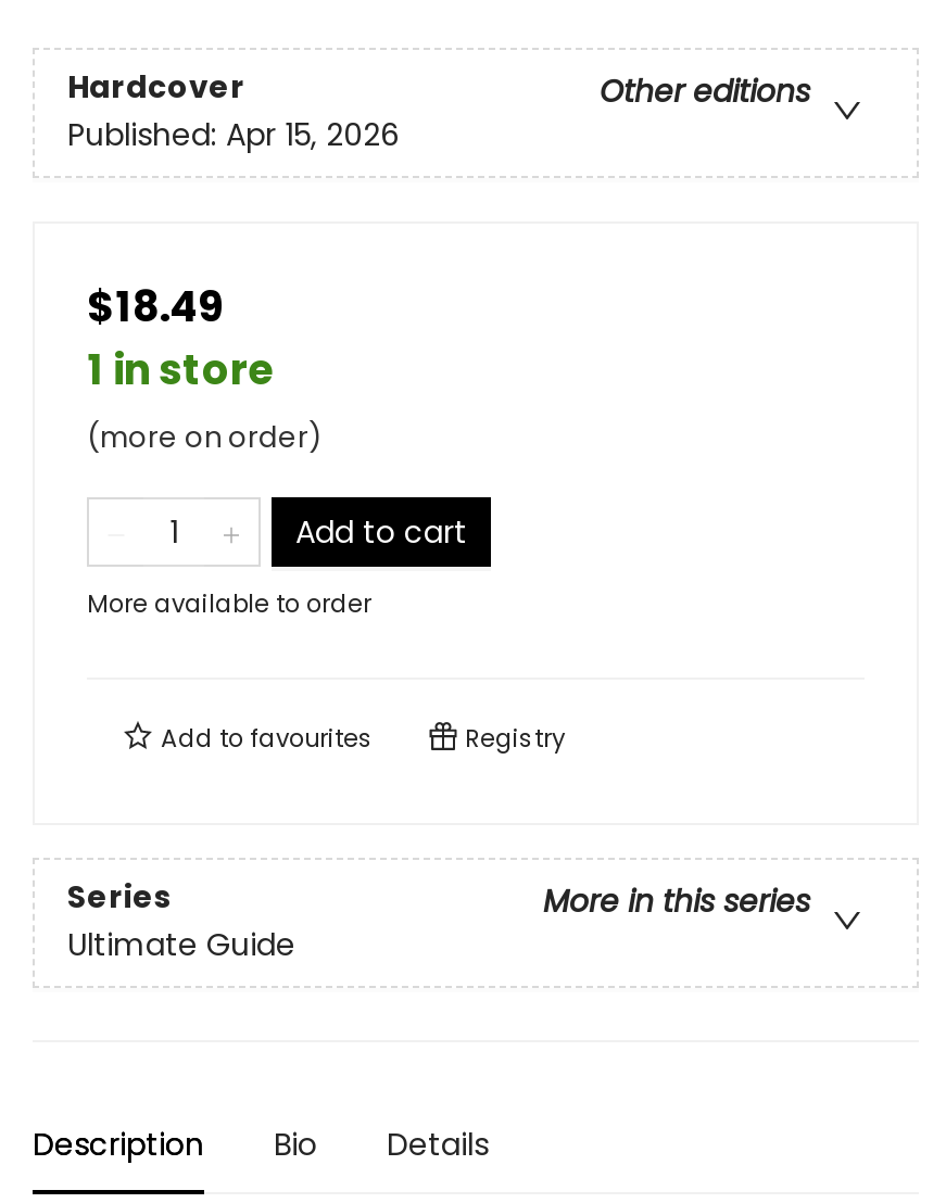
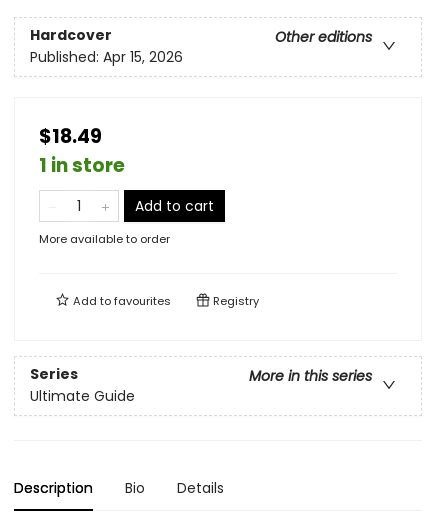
[87,417,321,458] (more on order) -> none

